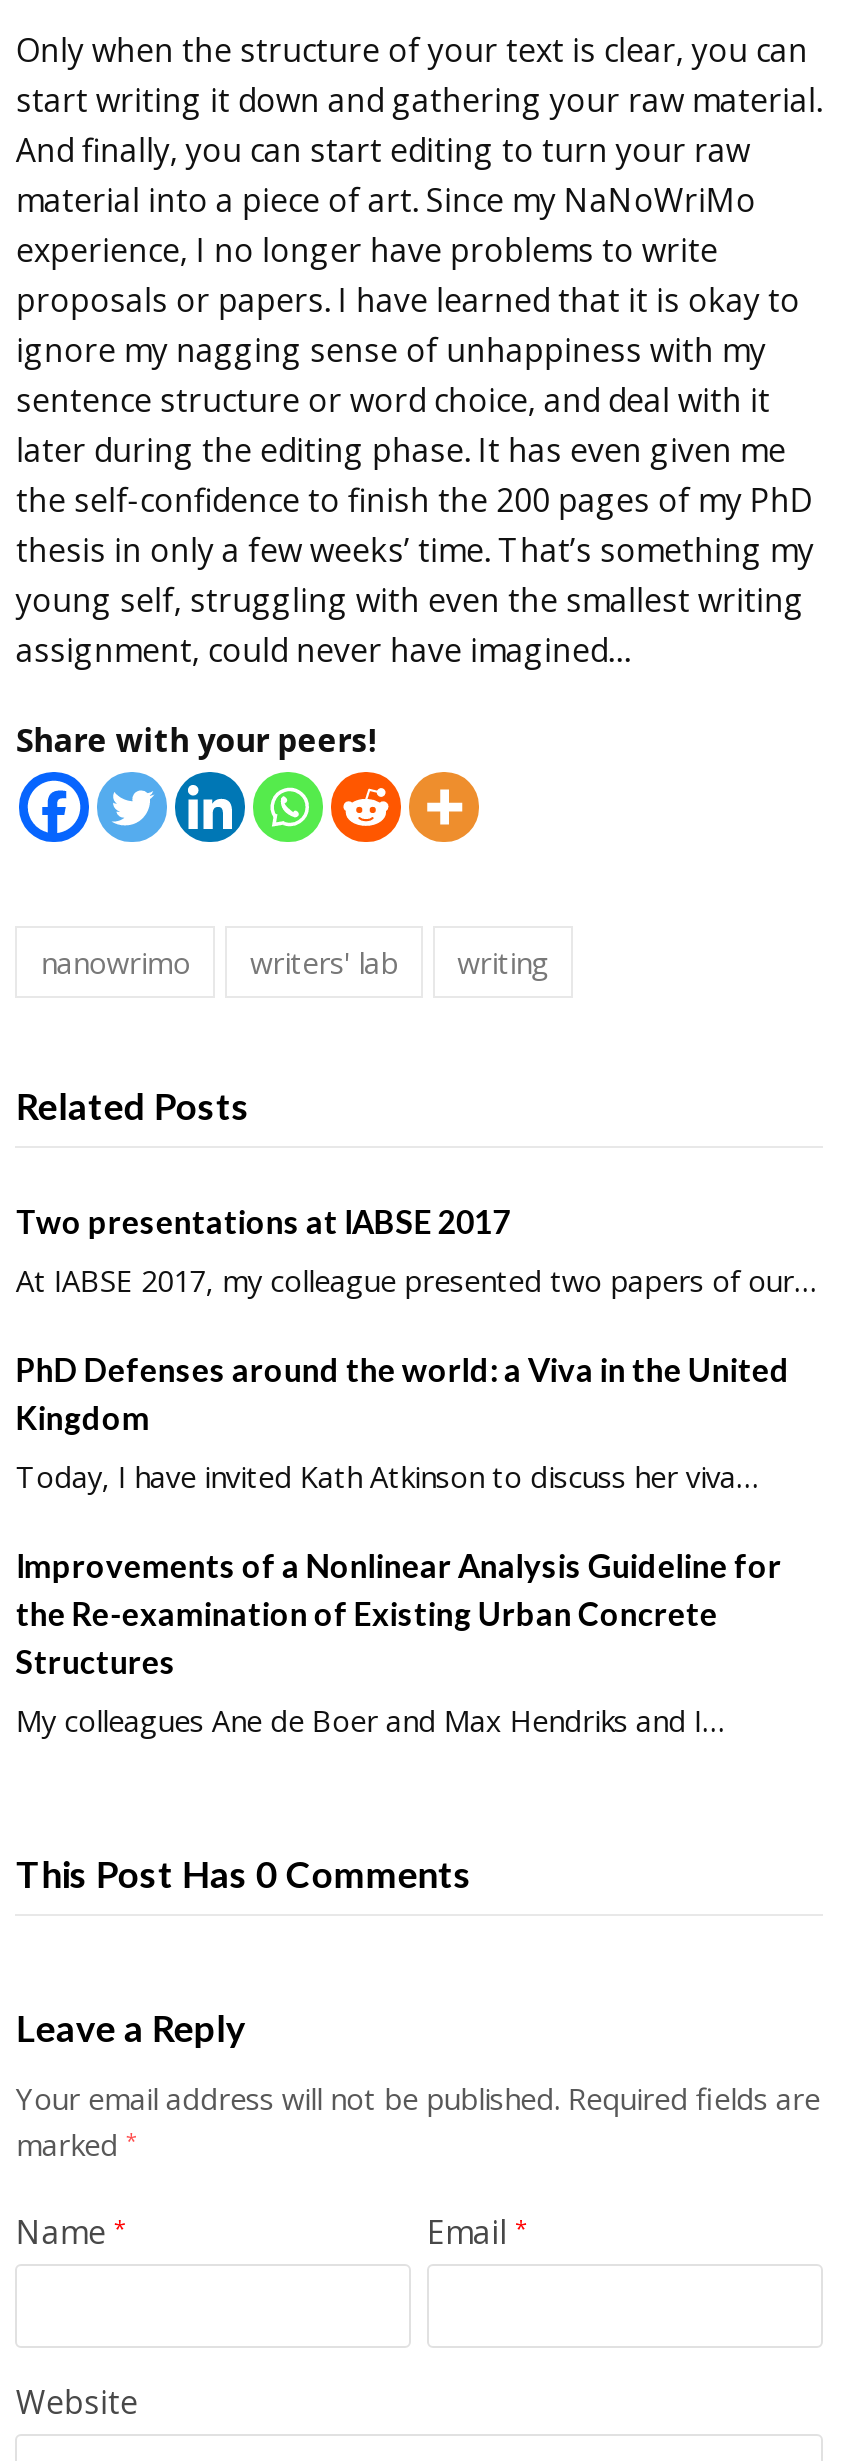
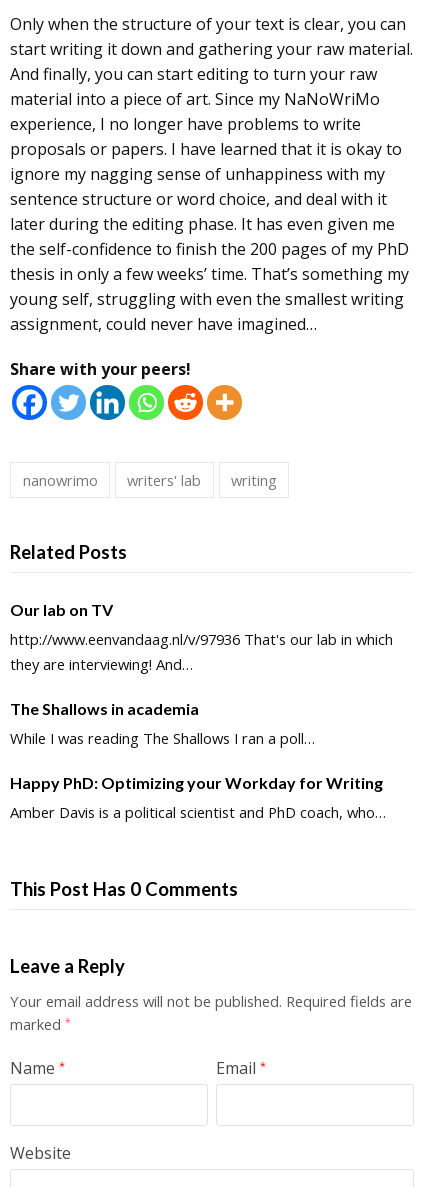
[16,1202,510,1240] Two presentations at IABSE 2017 -> [10,600,113,619] Our lab on TV
[16,1260,816,1300] At IABSE 2017, my colleague presented two papers of our… -> [10,629,393,674] http://www.eenvandaag.nl/v/97936 That's our lab in which | they are interviewing! And…
[16,1350,790,1436] PhD Defenses around the world: a Viva in the United | Kingdom -> [10,699,199,718] The Shallows in academia
[16,1456,758,1496] Today, I have invited Kath Atkinson to discuss her viva… -> [10,728,315,748] While I was reading The Shallows I ran a poll…
[16,1546,782,1680] Improvements of a Nonlinear Analysis Guideline for | the Re-examination of Existing Urban Concrete | Structures -> [10,773,383,792] Happy PhD: Optimizing your Workday for Writing
[16,1700,724,1740] My colleagues Ane de Boer and Max Hendriks and I… -> [10,802,386,822] Amber Davis is a political scientist and PhD coach, who…

